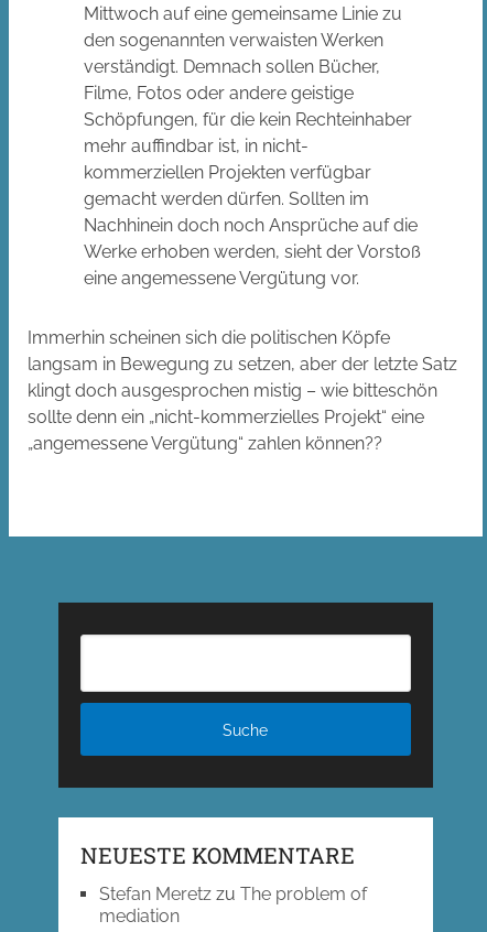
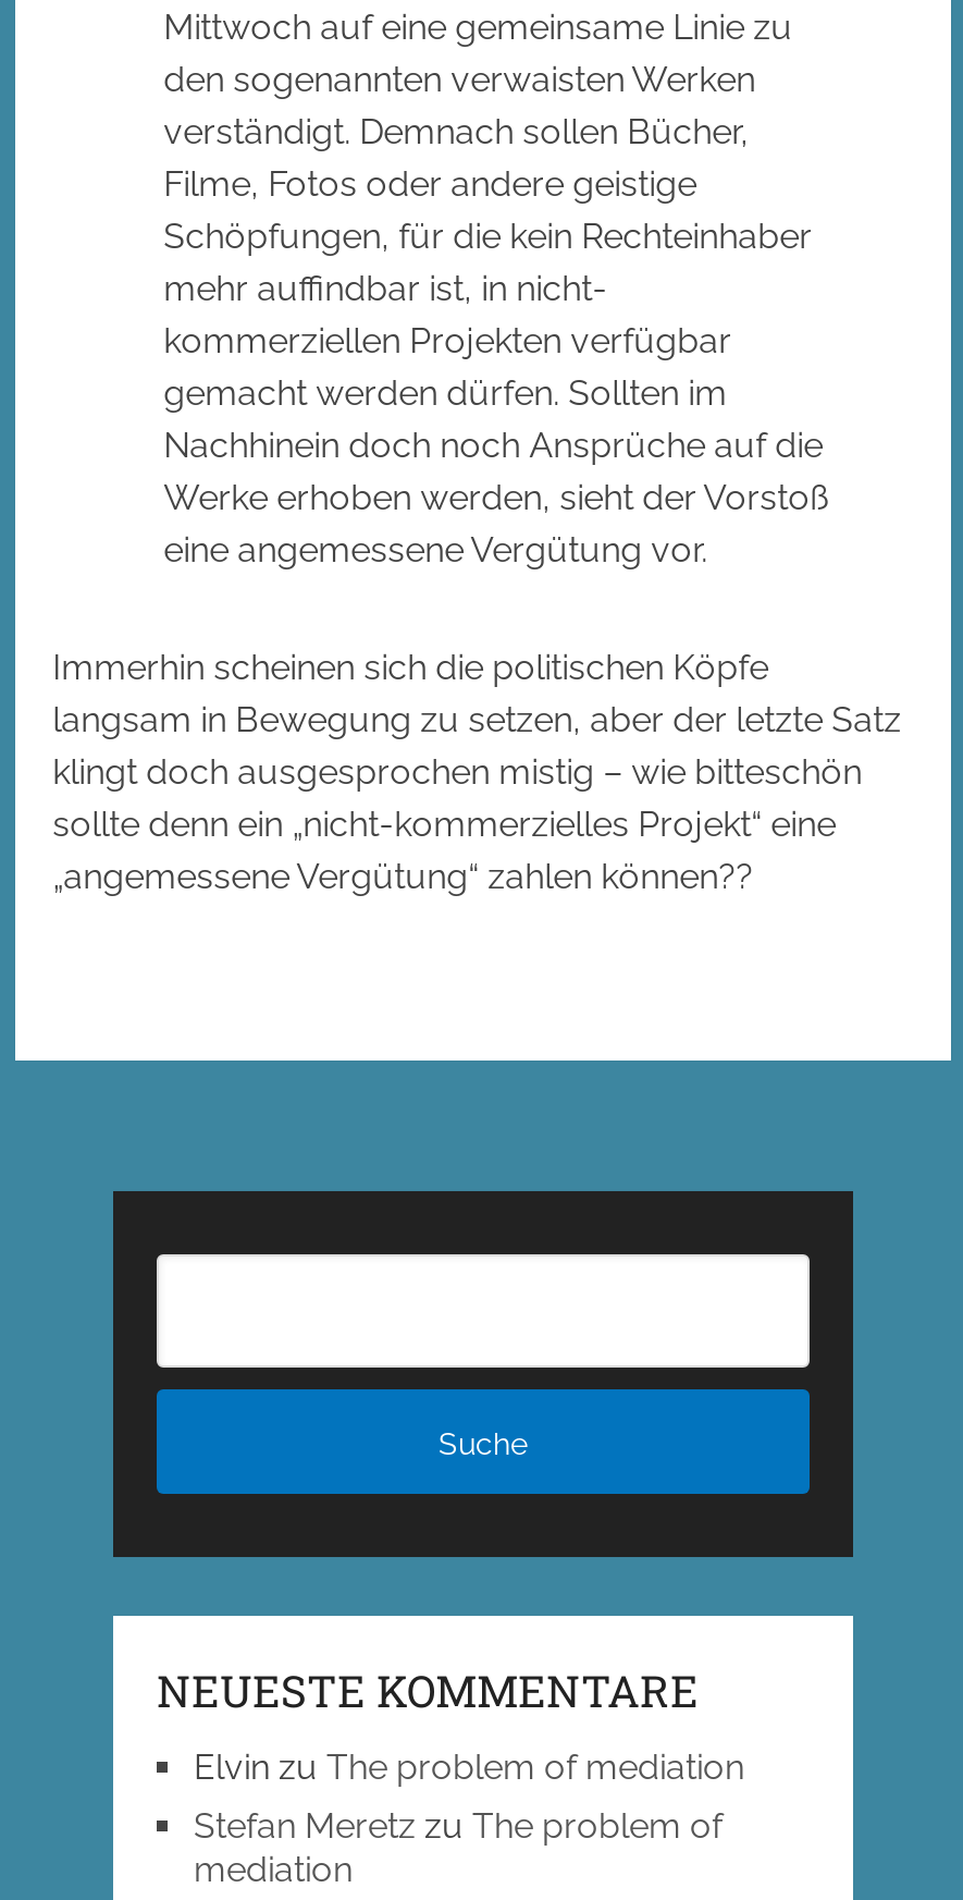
none -> [194,1747,744,1789] Elvin zu The problem of mediation

